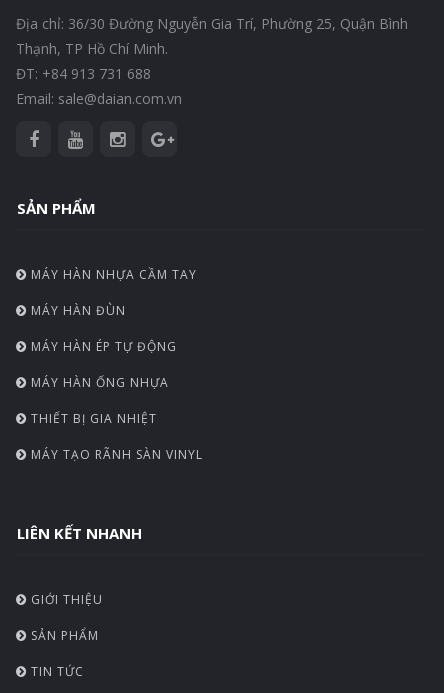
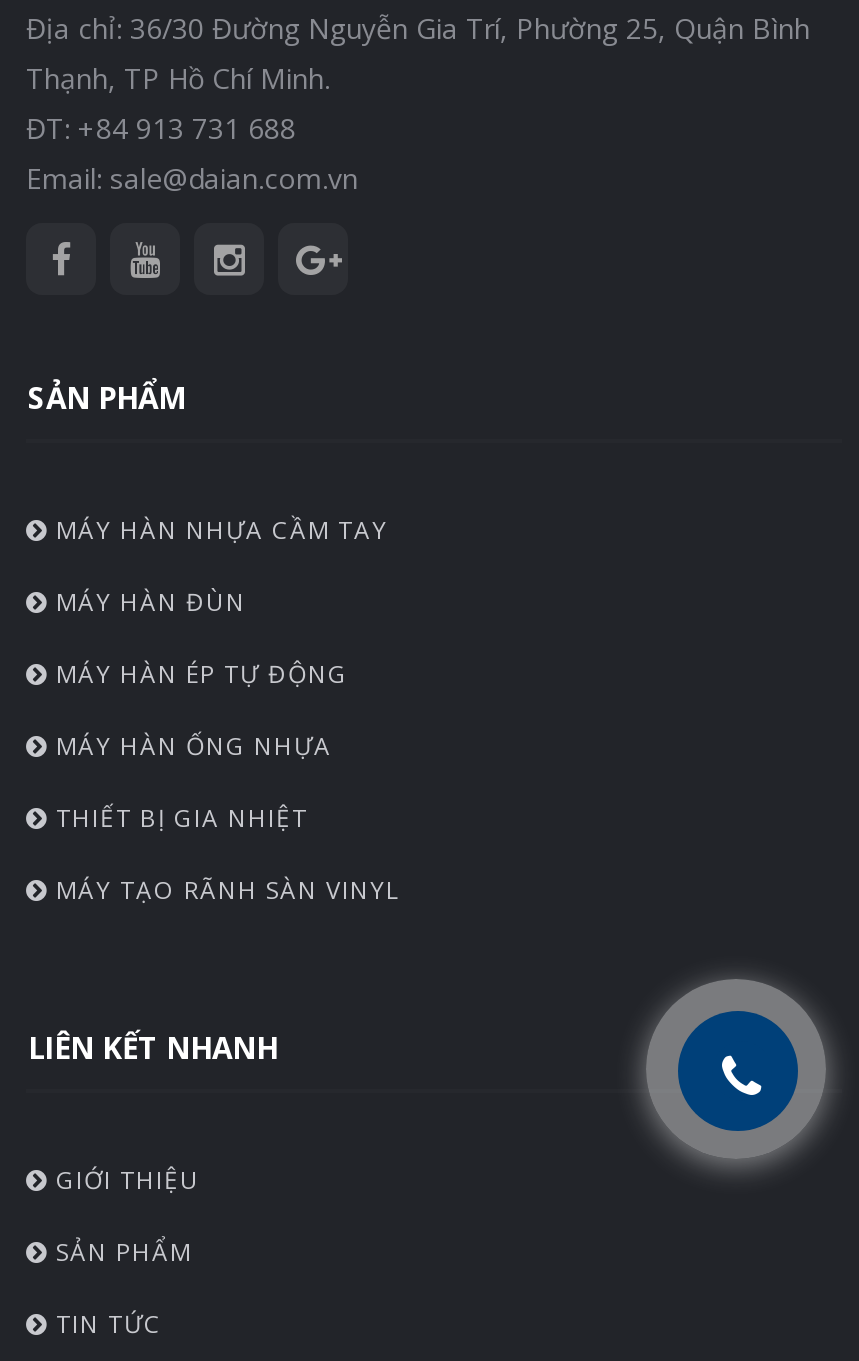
none -> [632,971,840,1179] [image]

